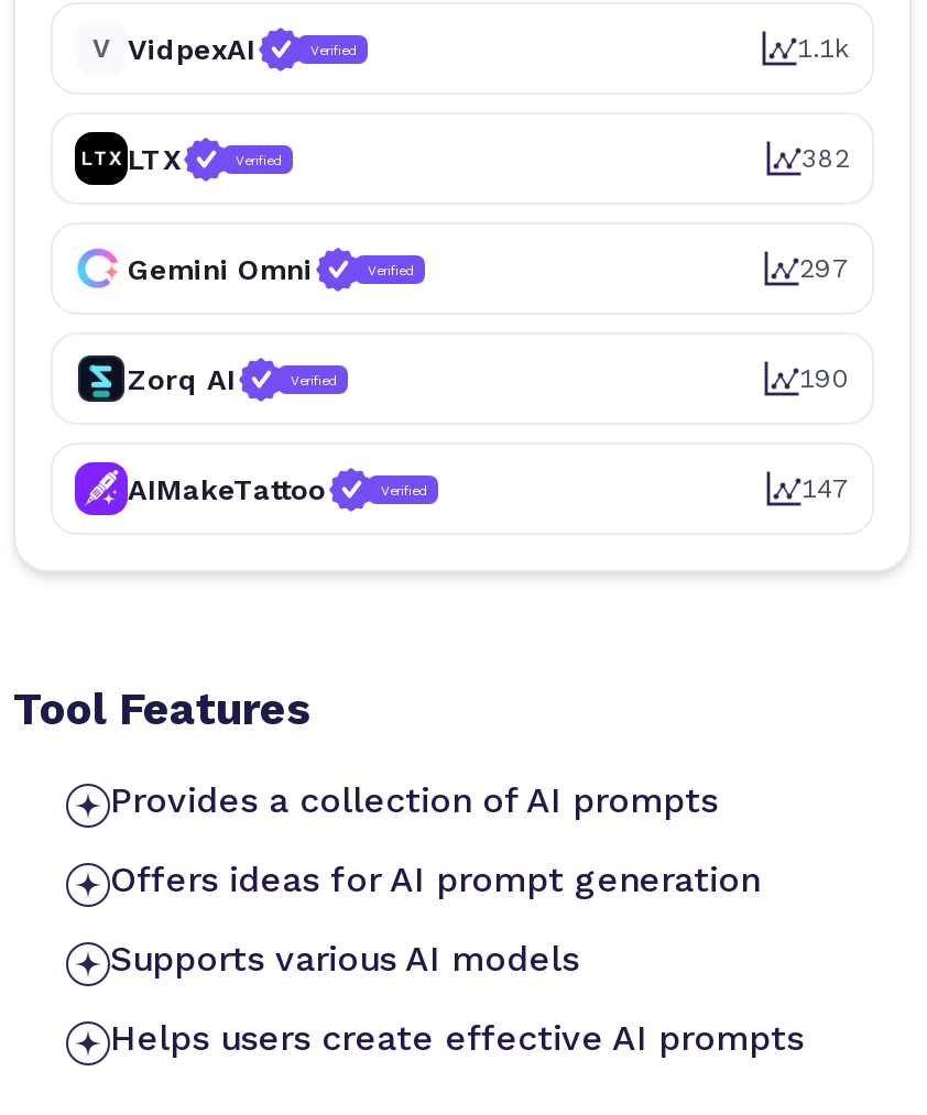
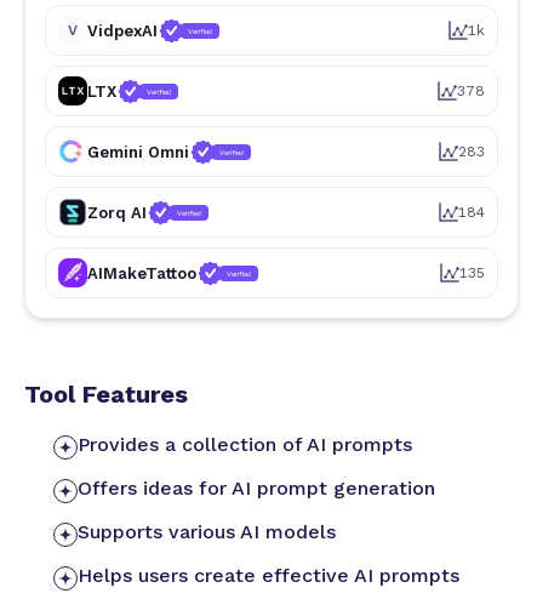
[797,33,850,64] 1.1k -> [468,22,485,39] 1k
[801,143,850,174] 382 -> [457,82,485,99] 378
[799,253,850,284] 297 -> [458,143,485,160] 283
[799,363,850,394] 190 -> [458,204,485,221] 184
[801,473,850,504] 147 -> [459,264,485,281] 135

